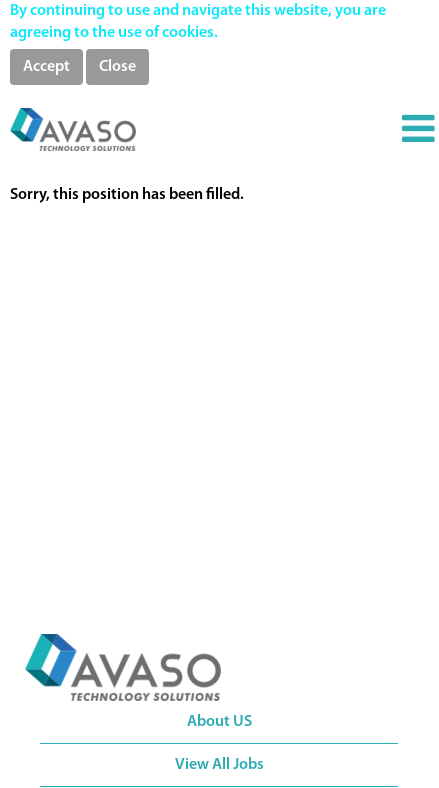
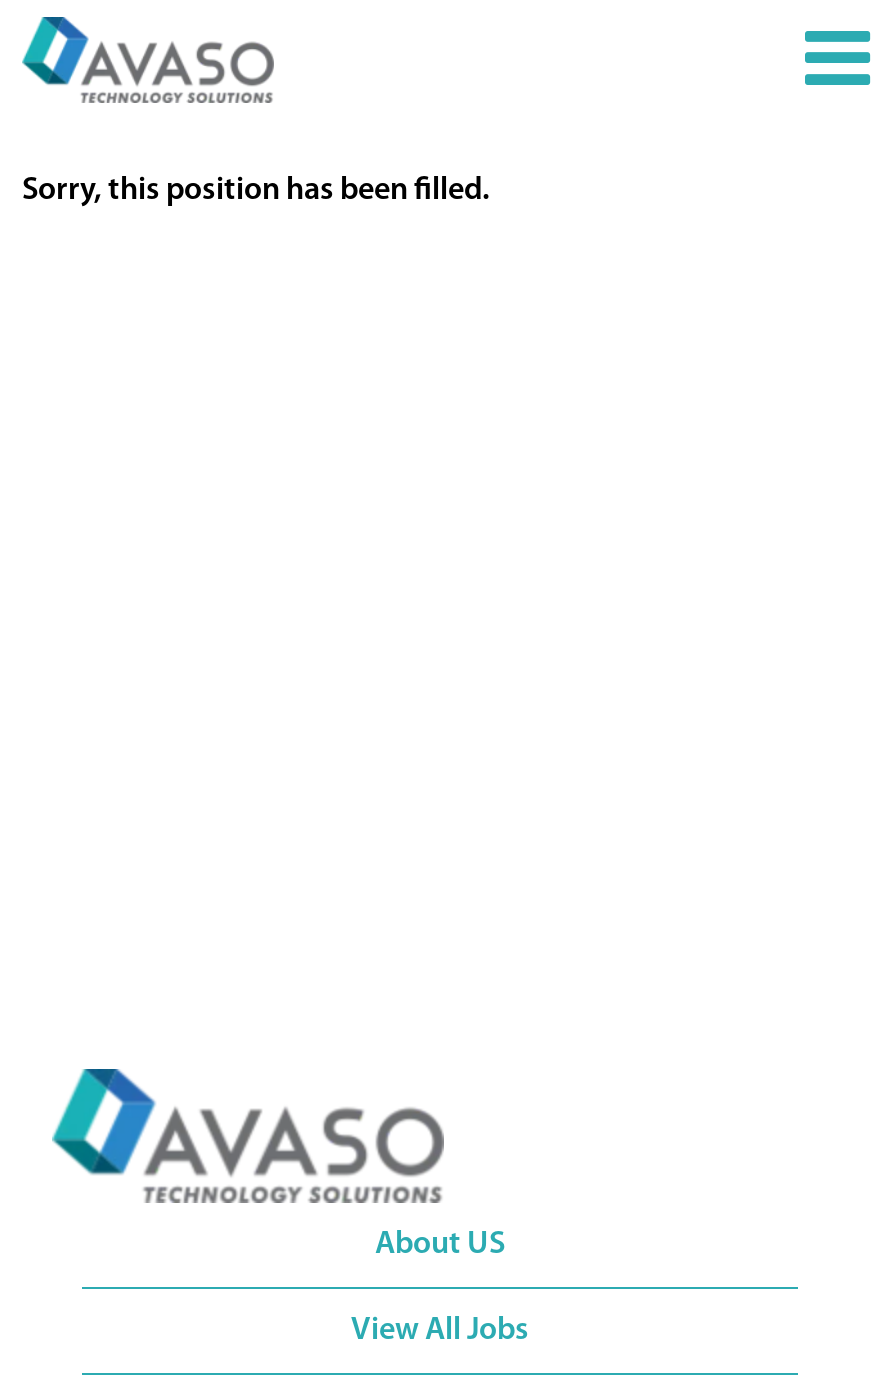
[10,3,386,75] By continuing to use and navigate this website, you are | agreeing to the use of cookies. | Accept | Close -> none

